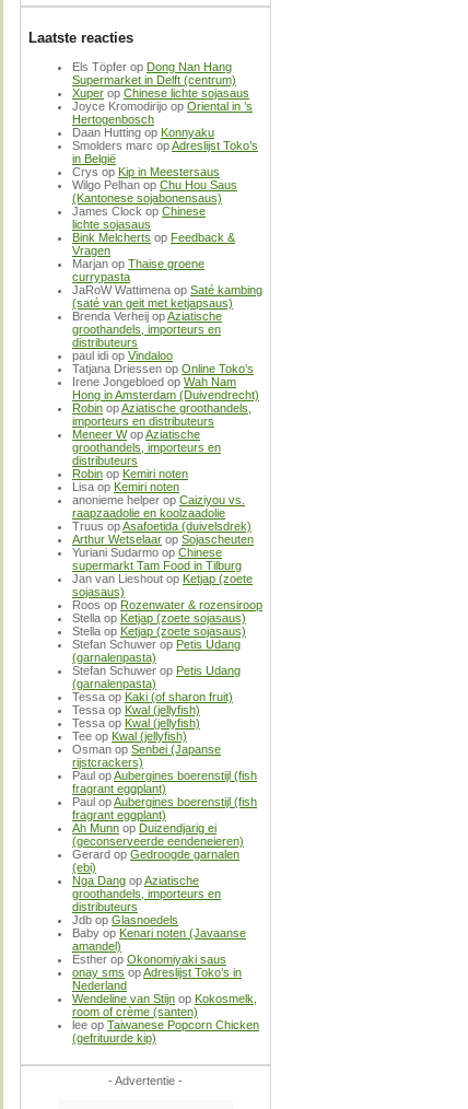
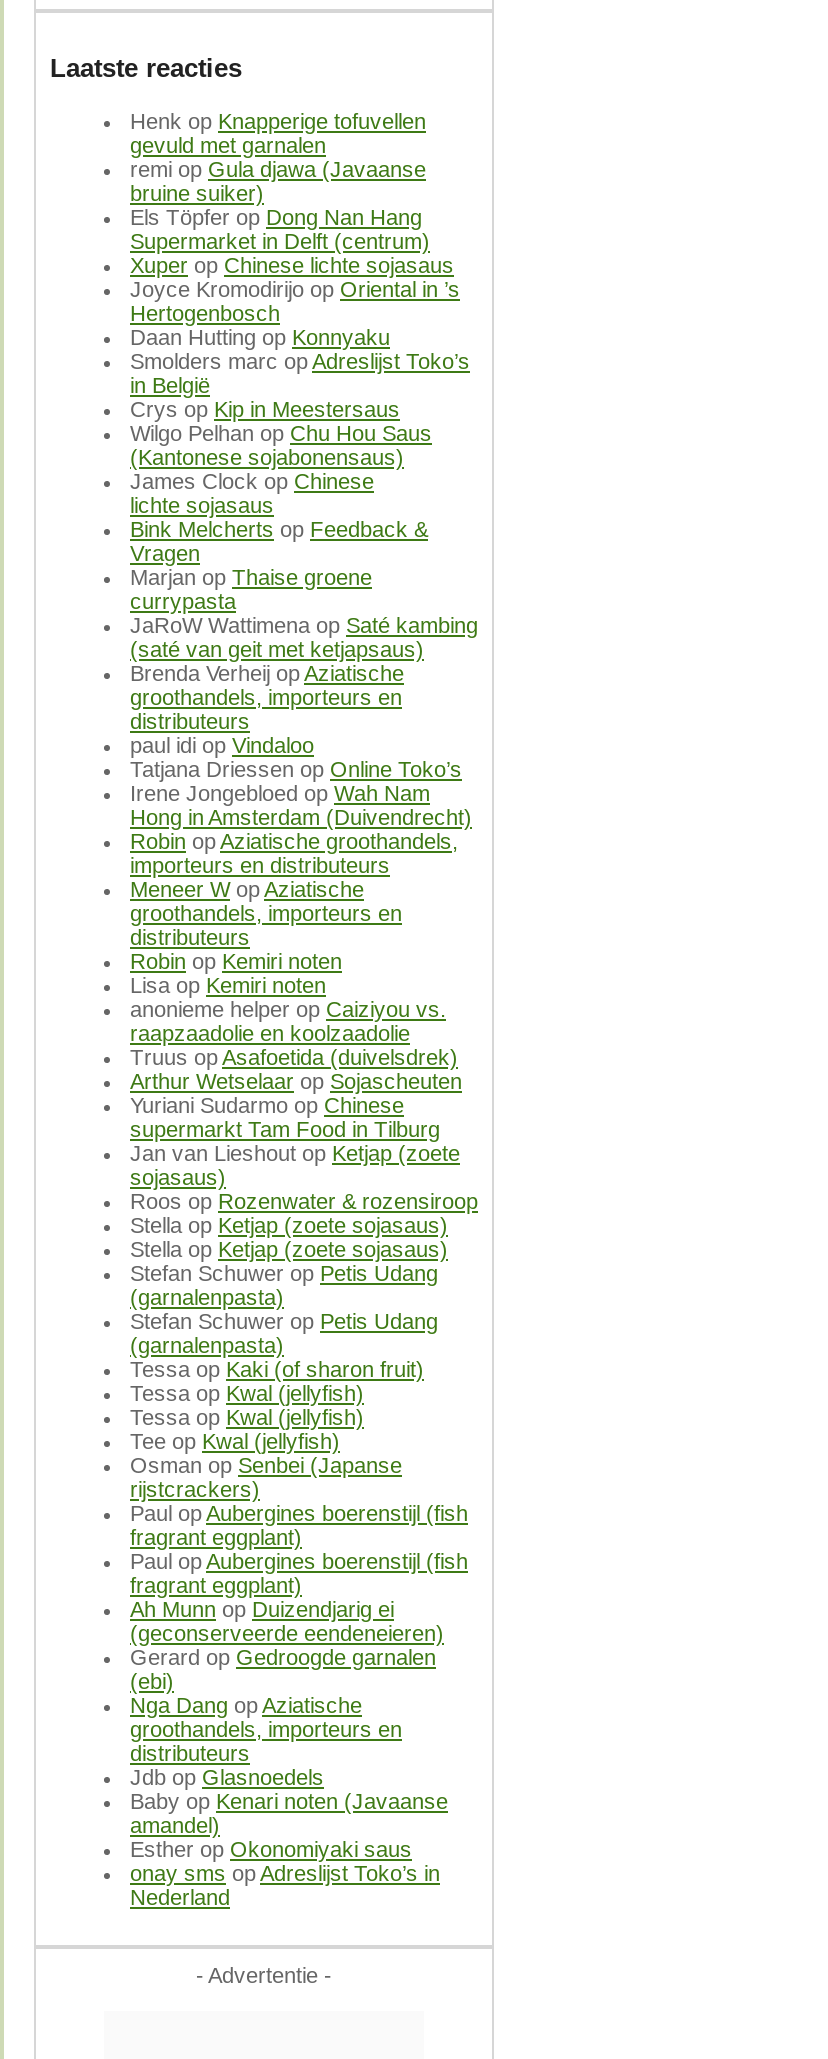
none -> [130,108,426,204] Henk op Knapperige tofuvellen | gevuld met garnalen | remiopGula djawa (Javaanse | bruine suiker)
moved [72,60,262,992] -> [130,204,478,1908]: Els TöpferopDong Nan Hang | Supermarket in Delft (centrum) | XuperopChinese lichte sojasaus | ... | onay sms opAdreslijst Toko’s in | Nederland
[72,992,259,1044] Wendeline van Stijn op Kokosmelk, | room of crème (santen) | leeopTaiwanese Popcorn Chicken | (gefrituurde kip) -> none

